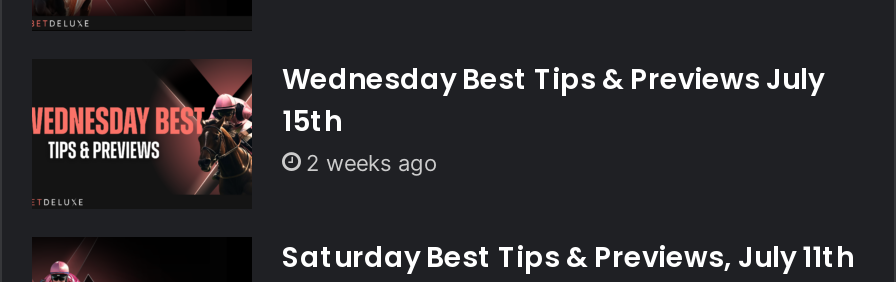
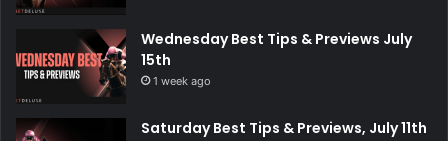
[306,149,438,177] 2 weeks ago -> [153,74,211,88] 1 week ago

